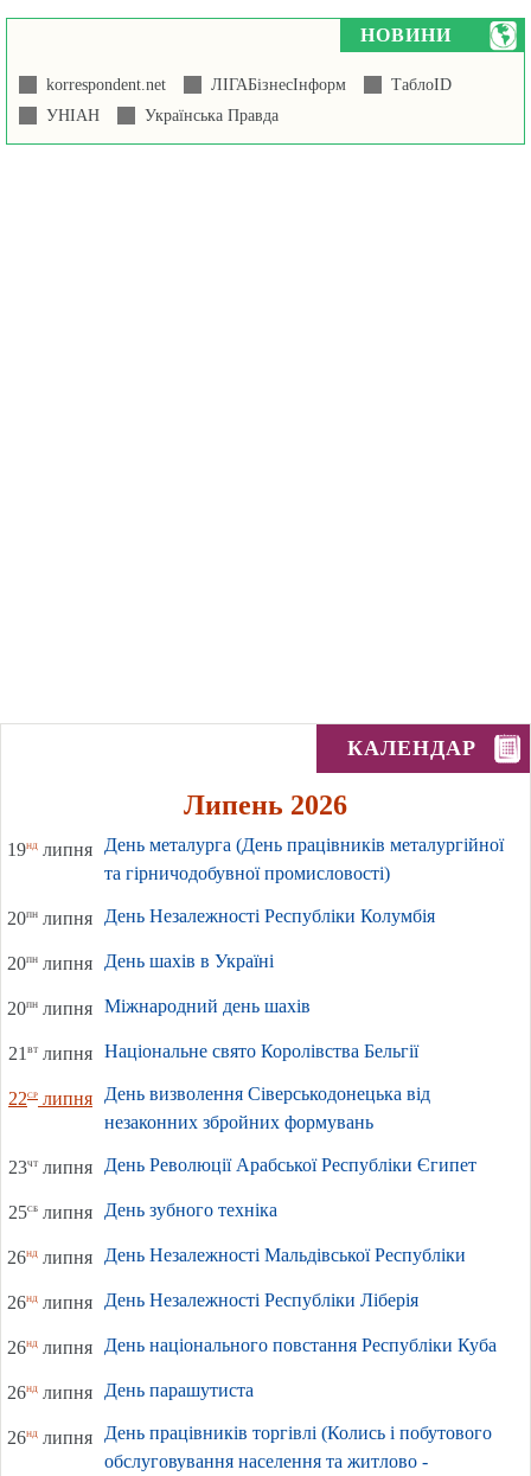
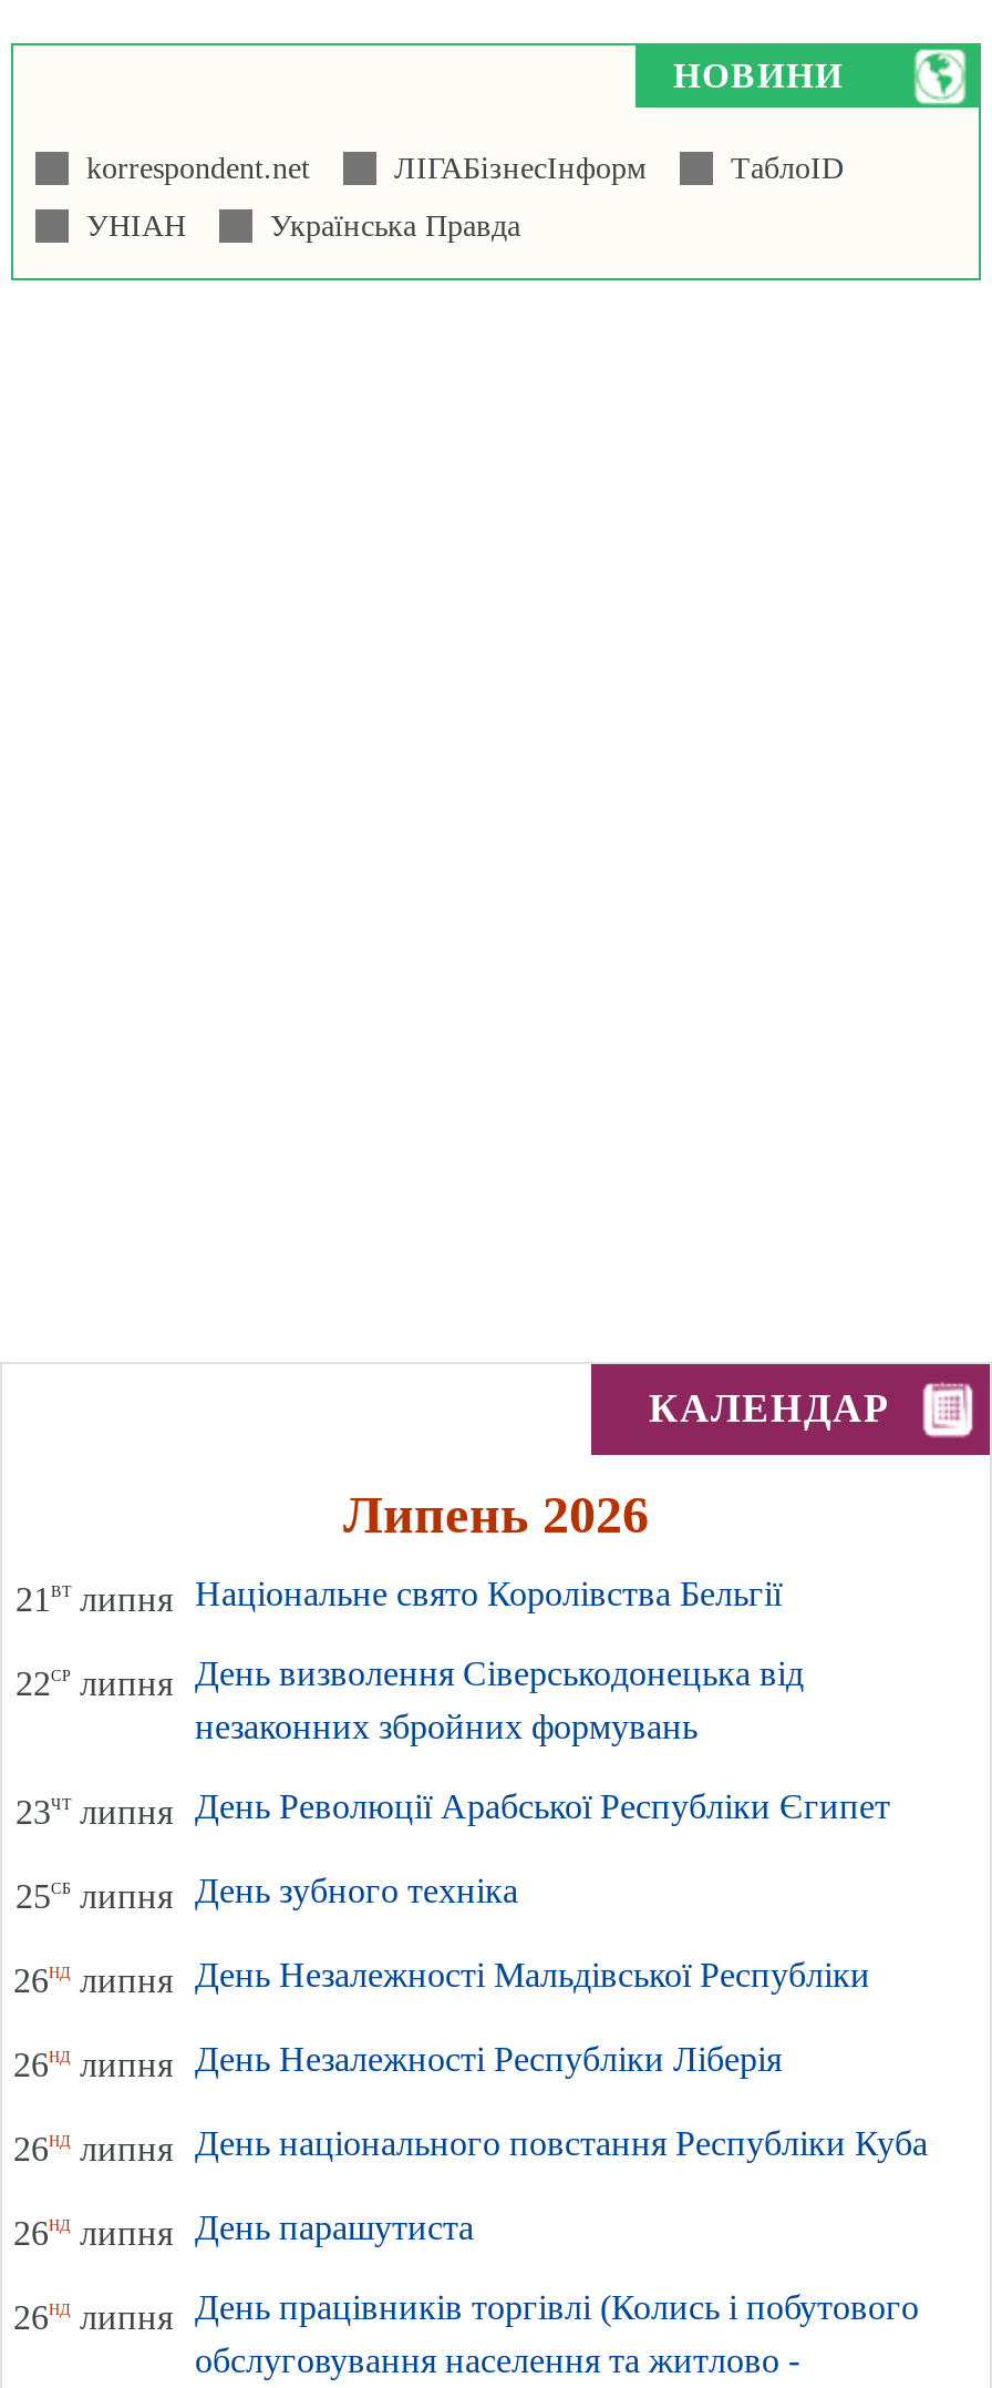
[7,835,504,1019] 19нд липня День металурга (День працівників металургійної | та гірничодобувної промисловості) | 20пн липня День Незалежності Республіки Колумбія | 20пн липня День шахів в Україні | 20пн липня Міжнародний день шахів -> none

